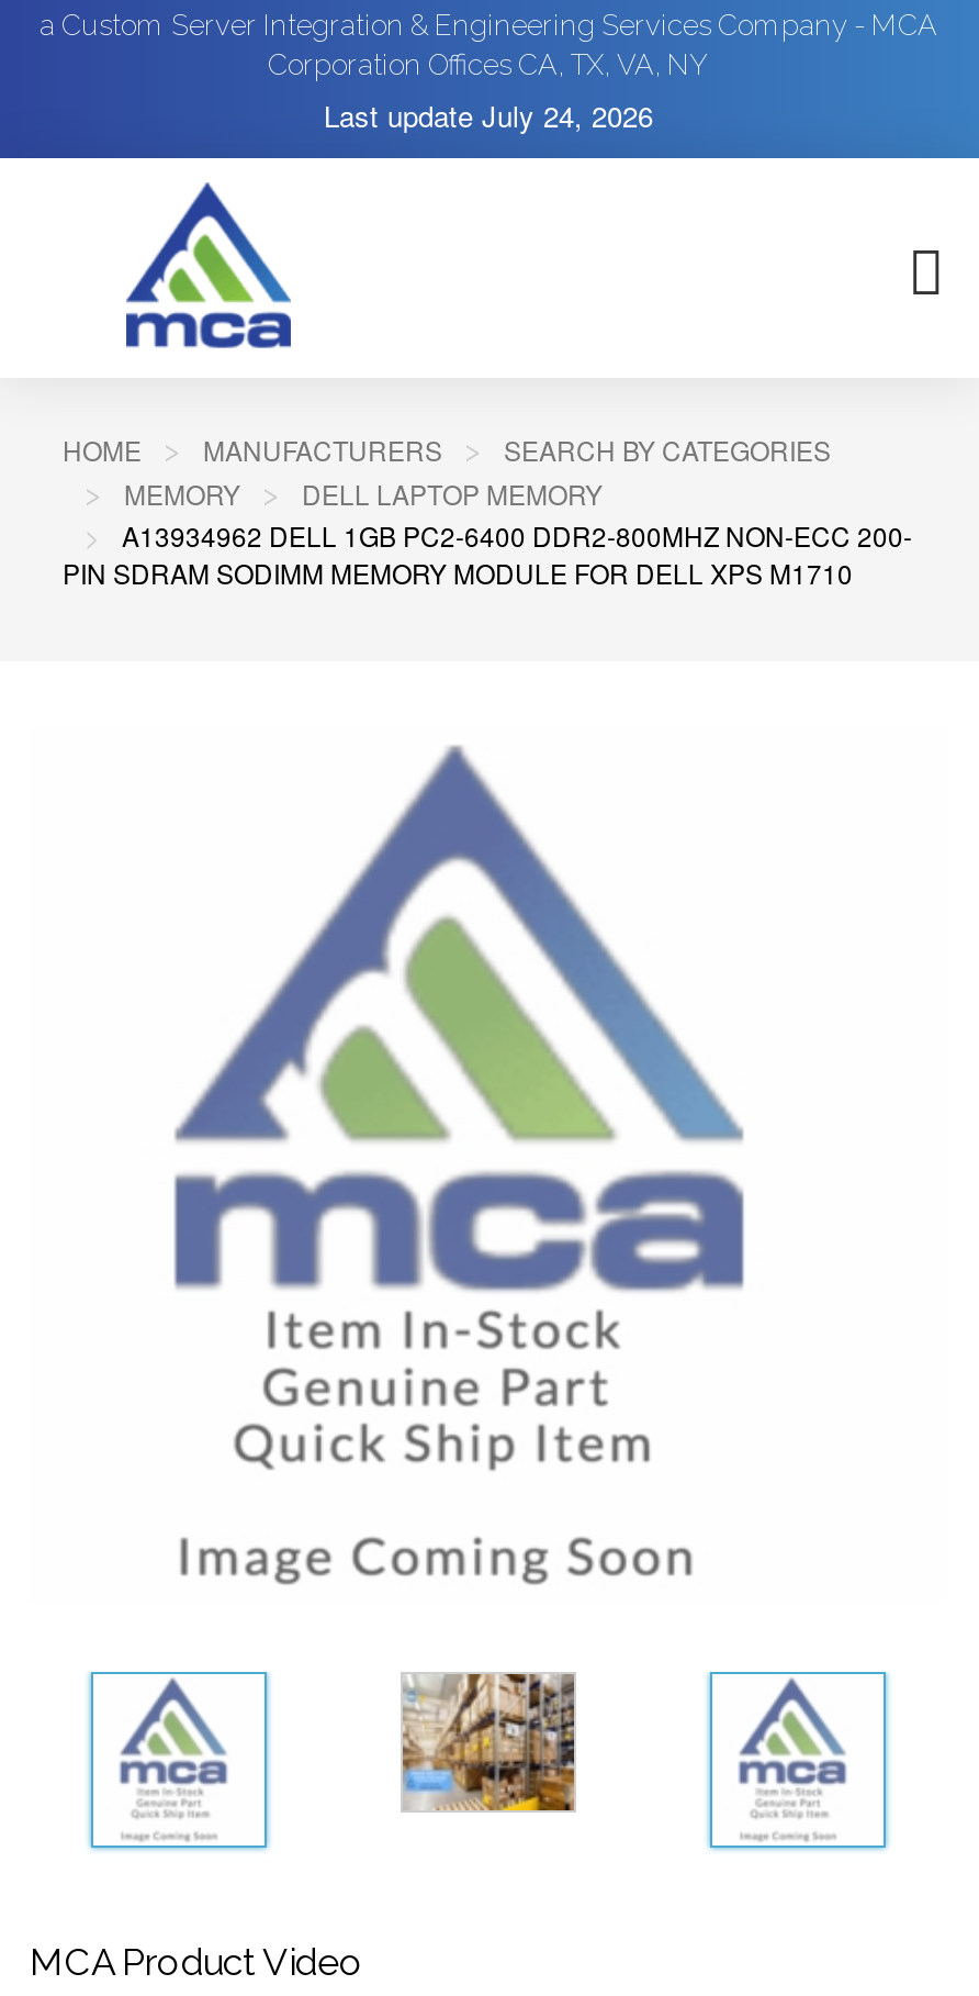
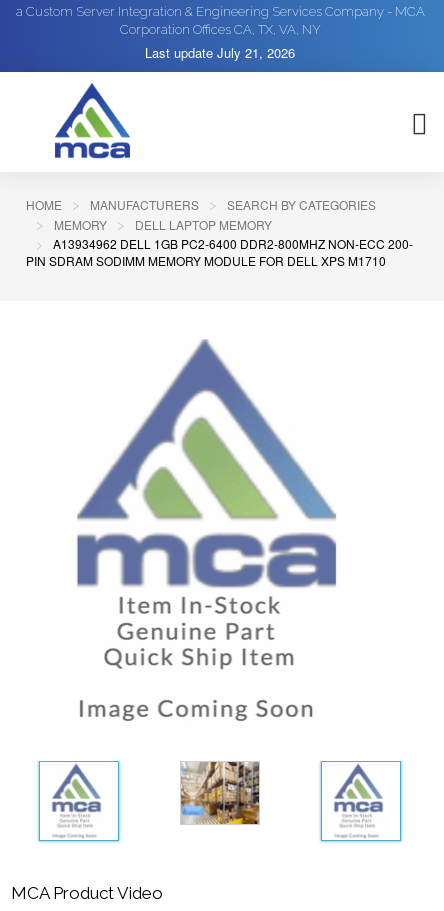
[324,94,653,136] Last update July 24, 2026 -> [145,43,295,62] Last update July 21, 2026

